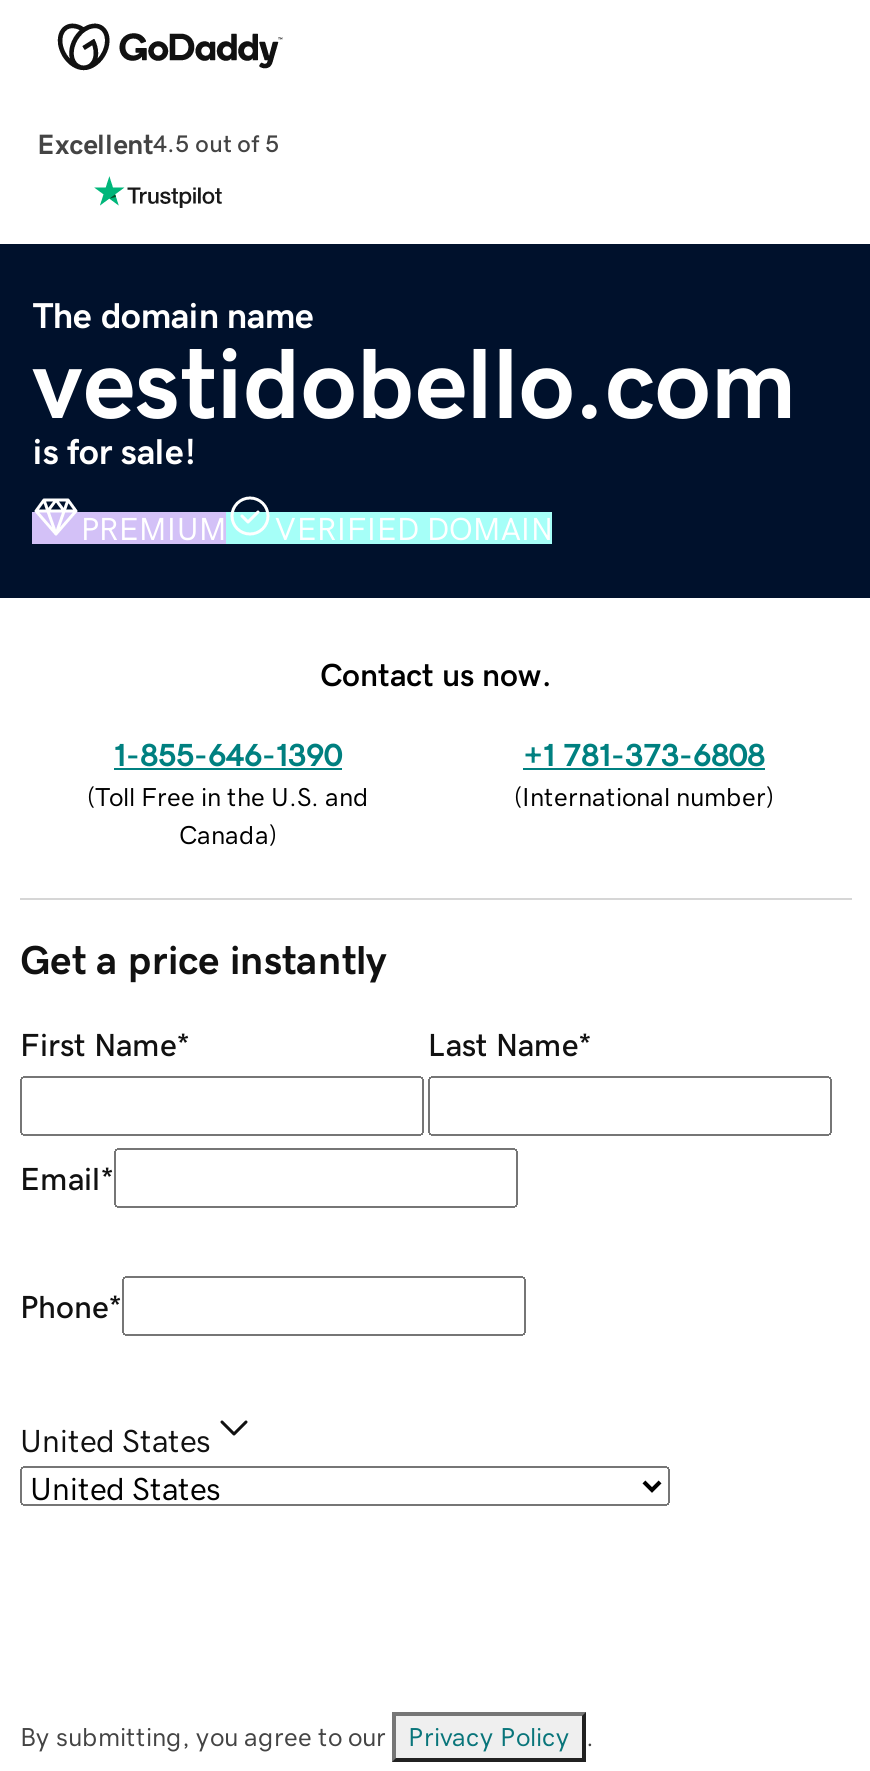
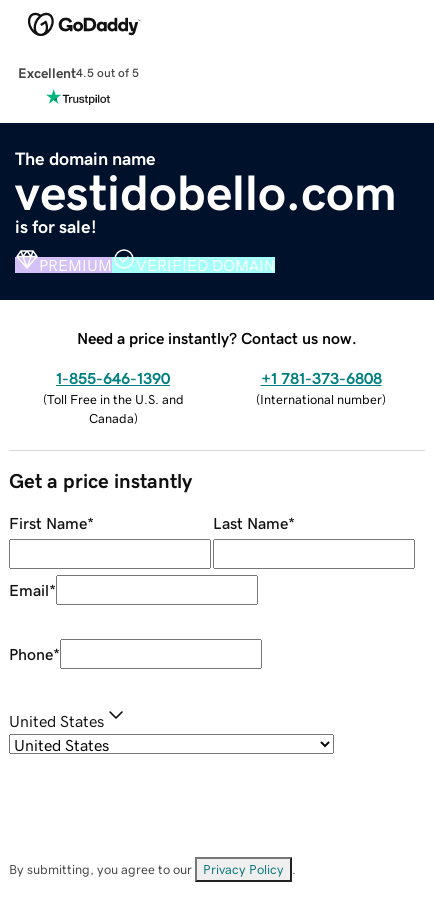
[320,657,552,689] Contact us now. -> [77,330,357,346] Need a price instantly? Contact us now.

